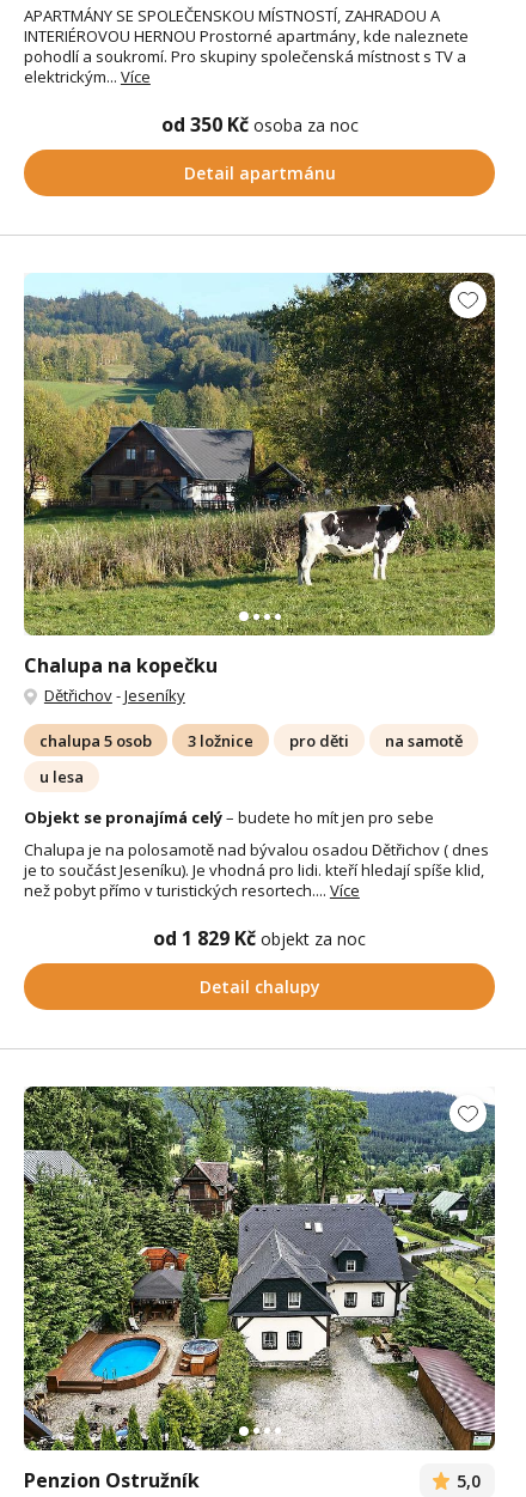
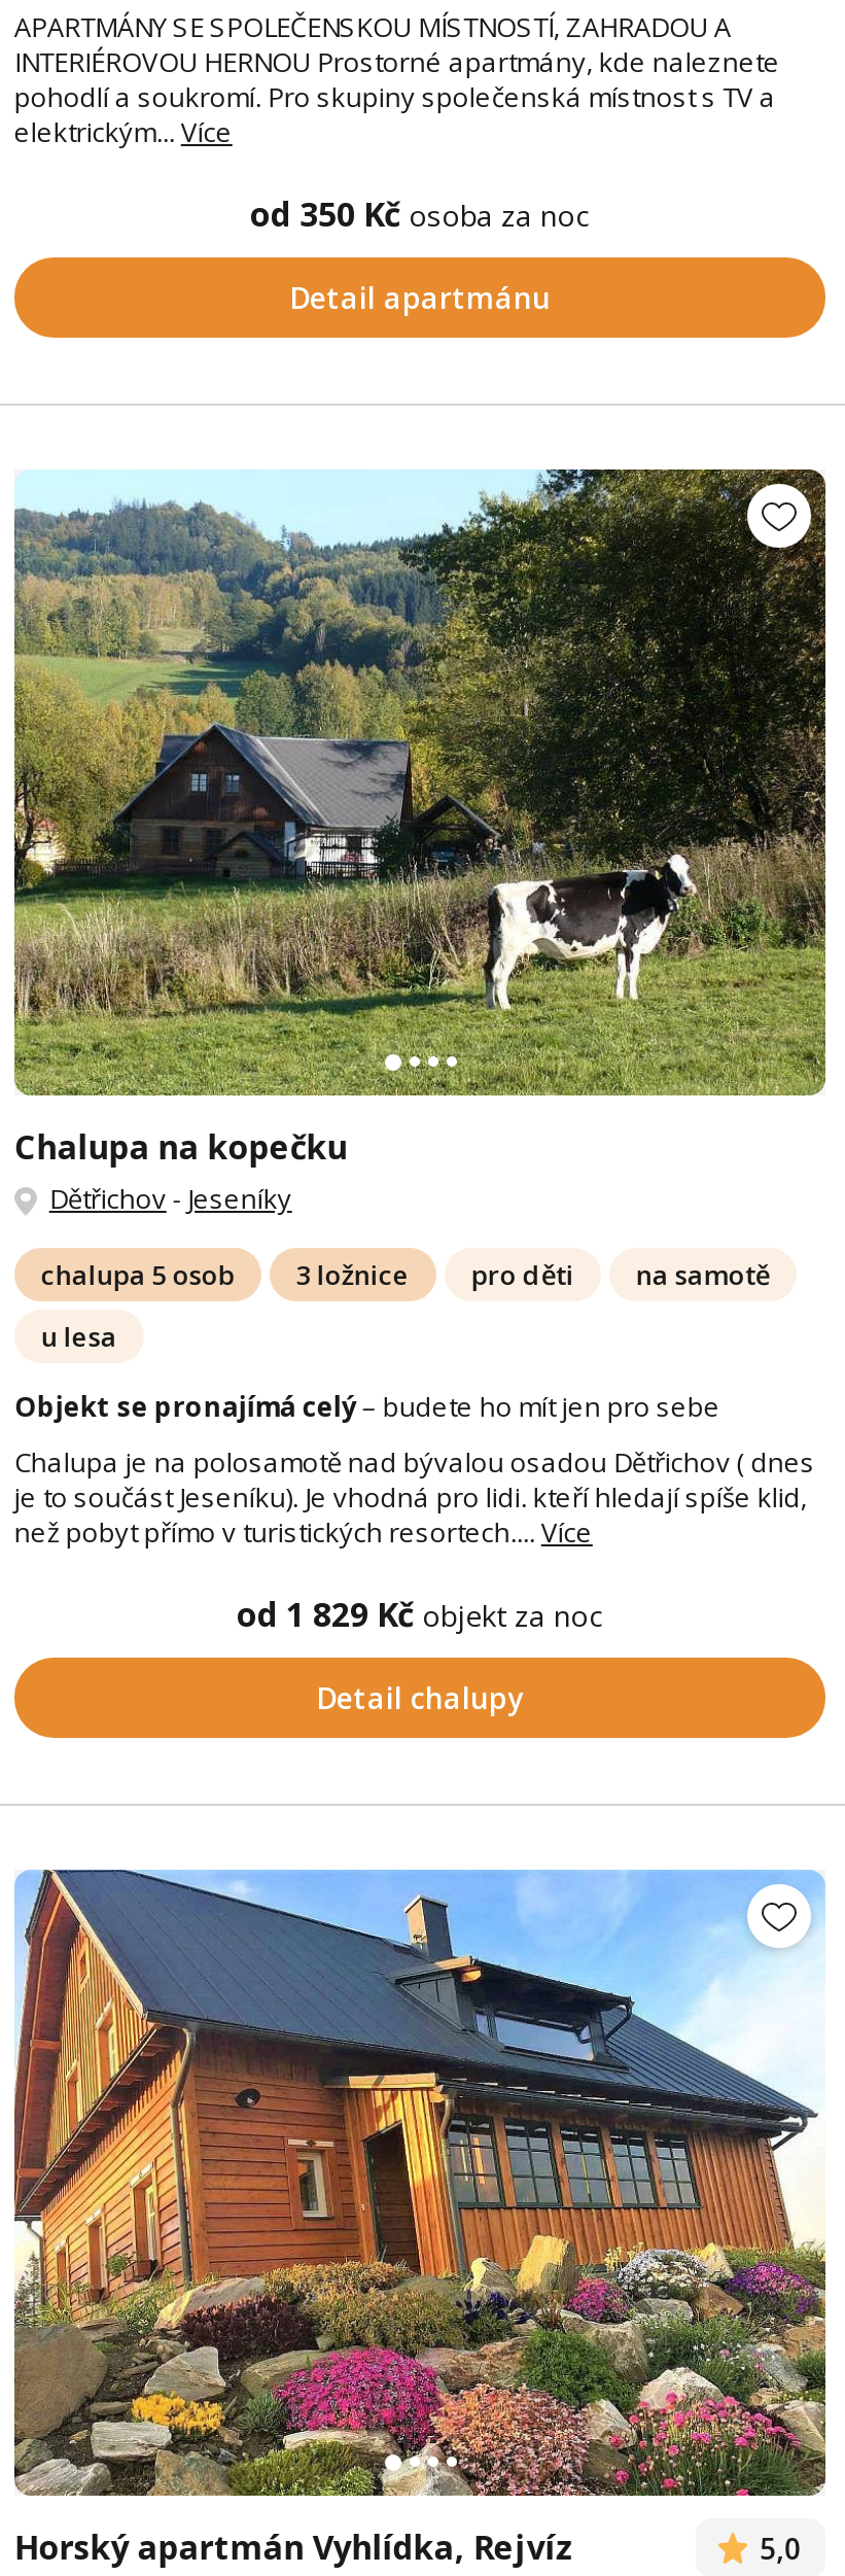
[23,1085,496,1493] [image] | Penzion Ostružník -> [12,1868,828,2569] [image] | Horský apartmán Vyhlídka, Rejvíz

